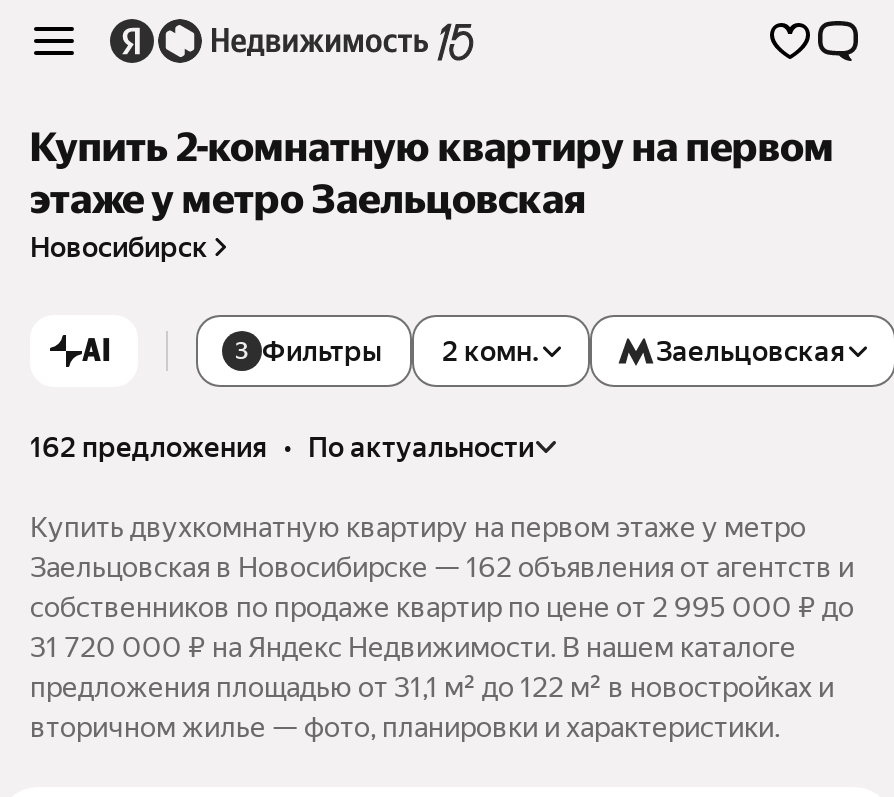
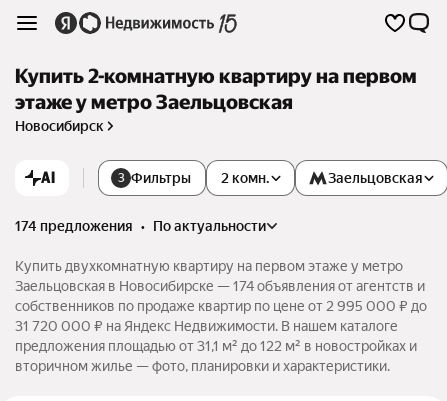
[30,431,534,463] 162 предложения • по актуальности -> [15,218,266,234] 174 предложения • по актуальности
[30,551,854,583] Заельцовская в Новосибирске — 162 объявления от агентств и -> [15,278,425,294] Заельцовская в Новосибирске — 174 объявления от агентств и

